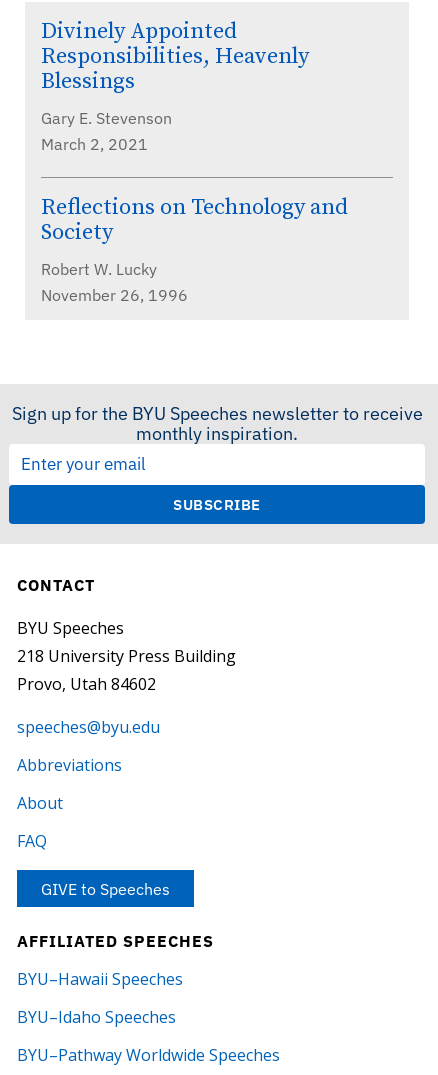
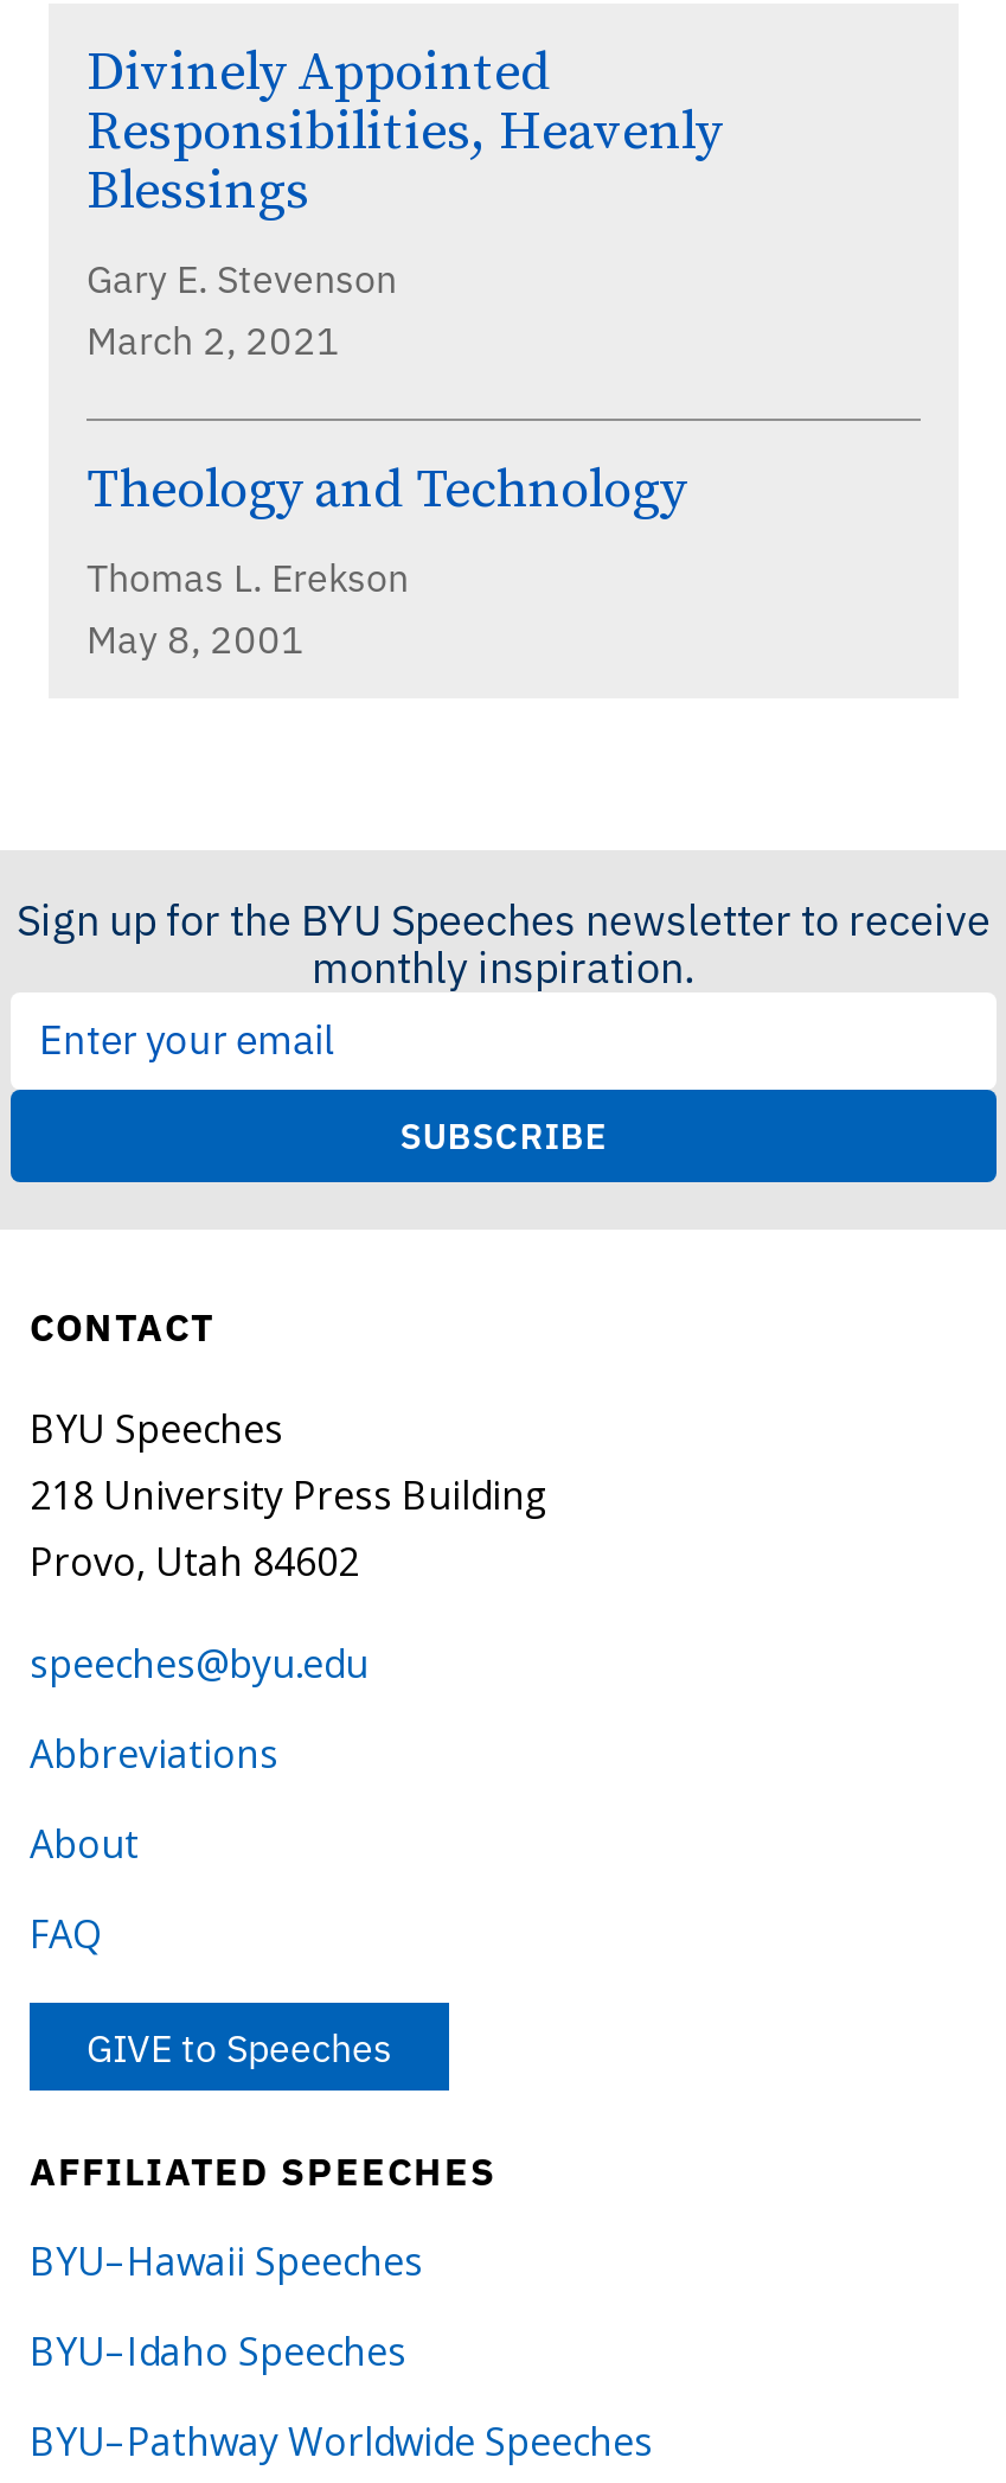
[41,191,348,305] Reflections on Technology and | Society | Robert W. Lucky | November 26, 1996 -> [86,452,686,663] Theology and Technology | Thomas L. Erekson | May 8, 2001

